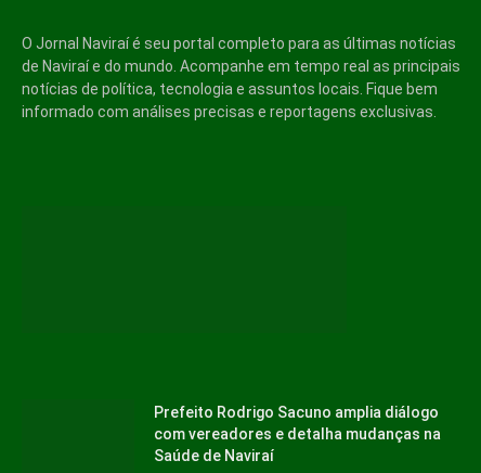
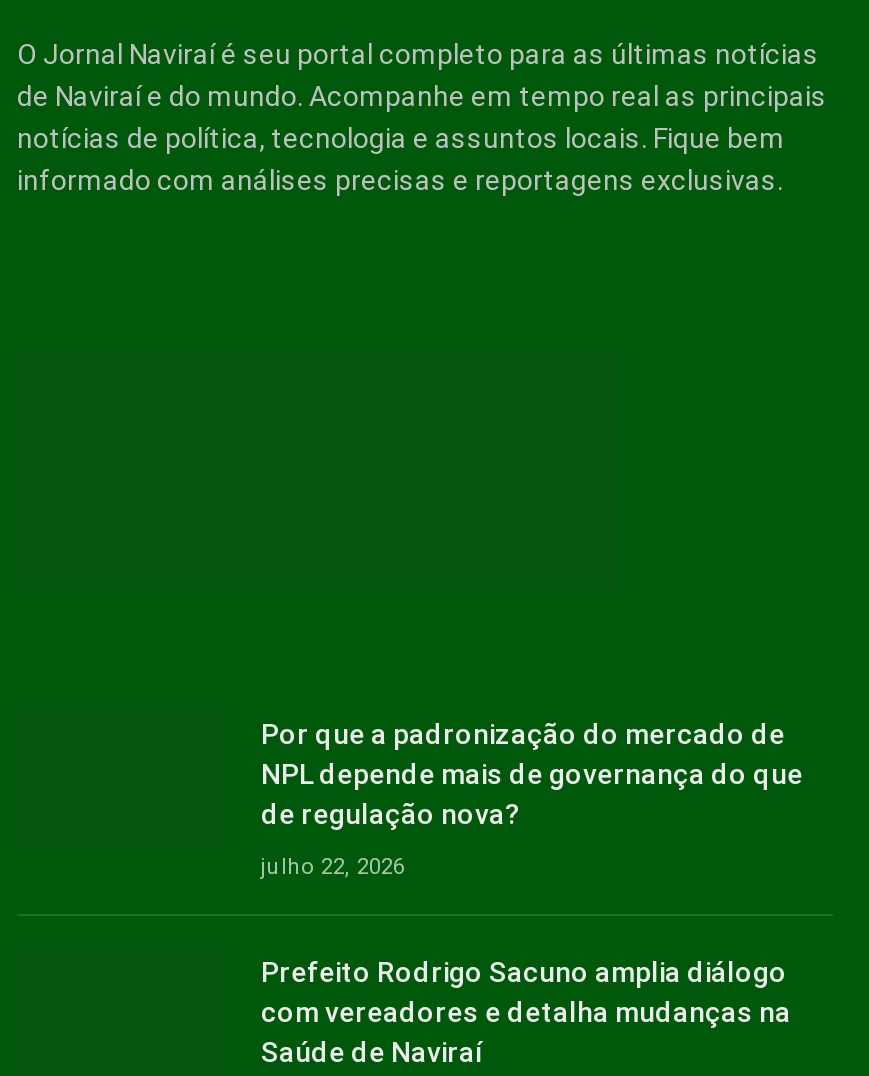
none -> [261,718,803,880] Por que a padronização do mercado de | NPL depende mais de governança do que | de regulação nova? | julho 22, 2026

